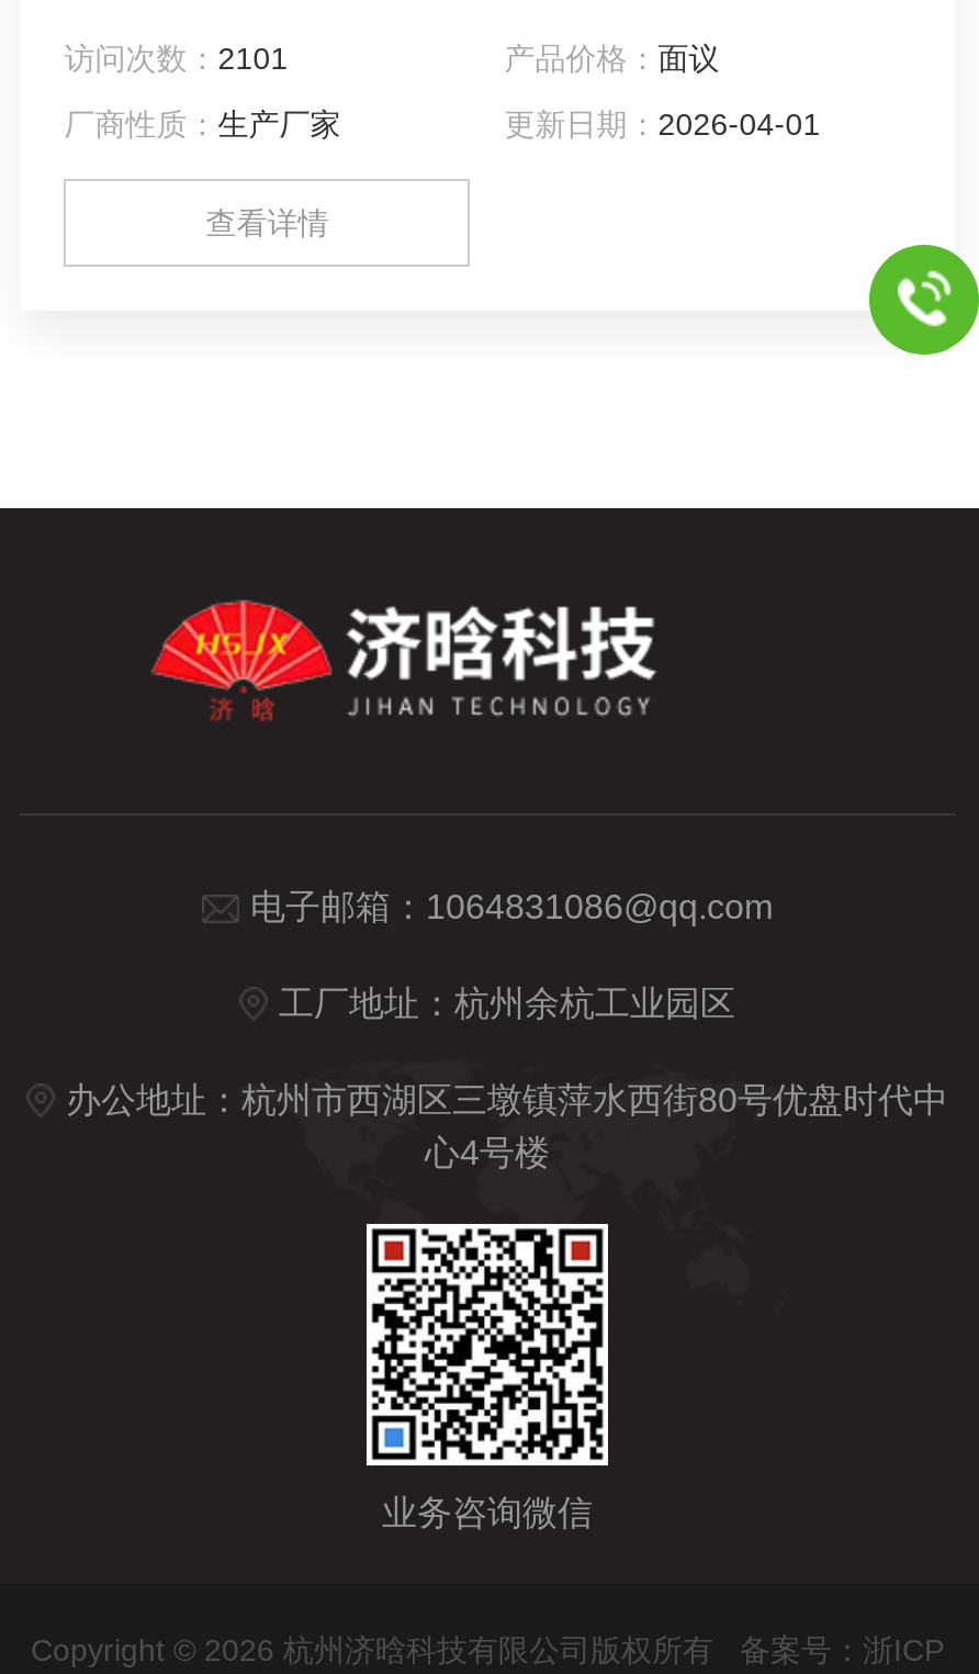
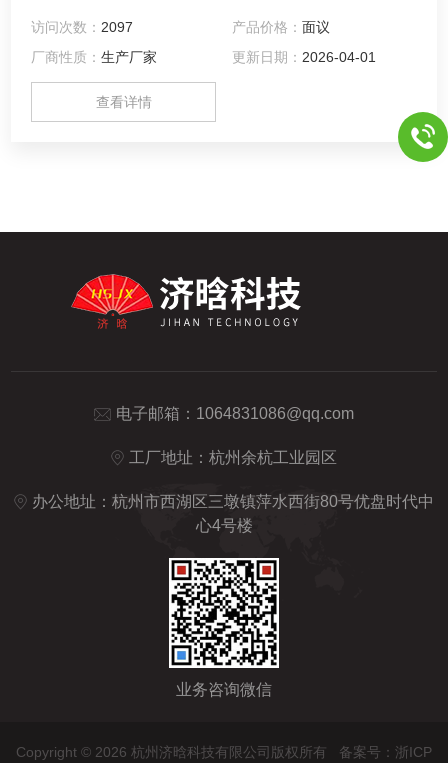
[64,40,288,75] 访问次数：2101 -> [31,18,133,34] 访问次数：2097

